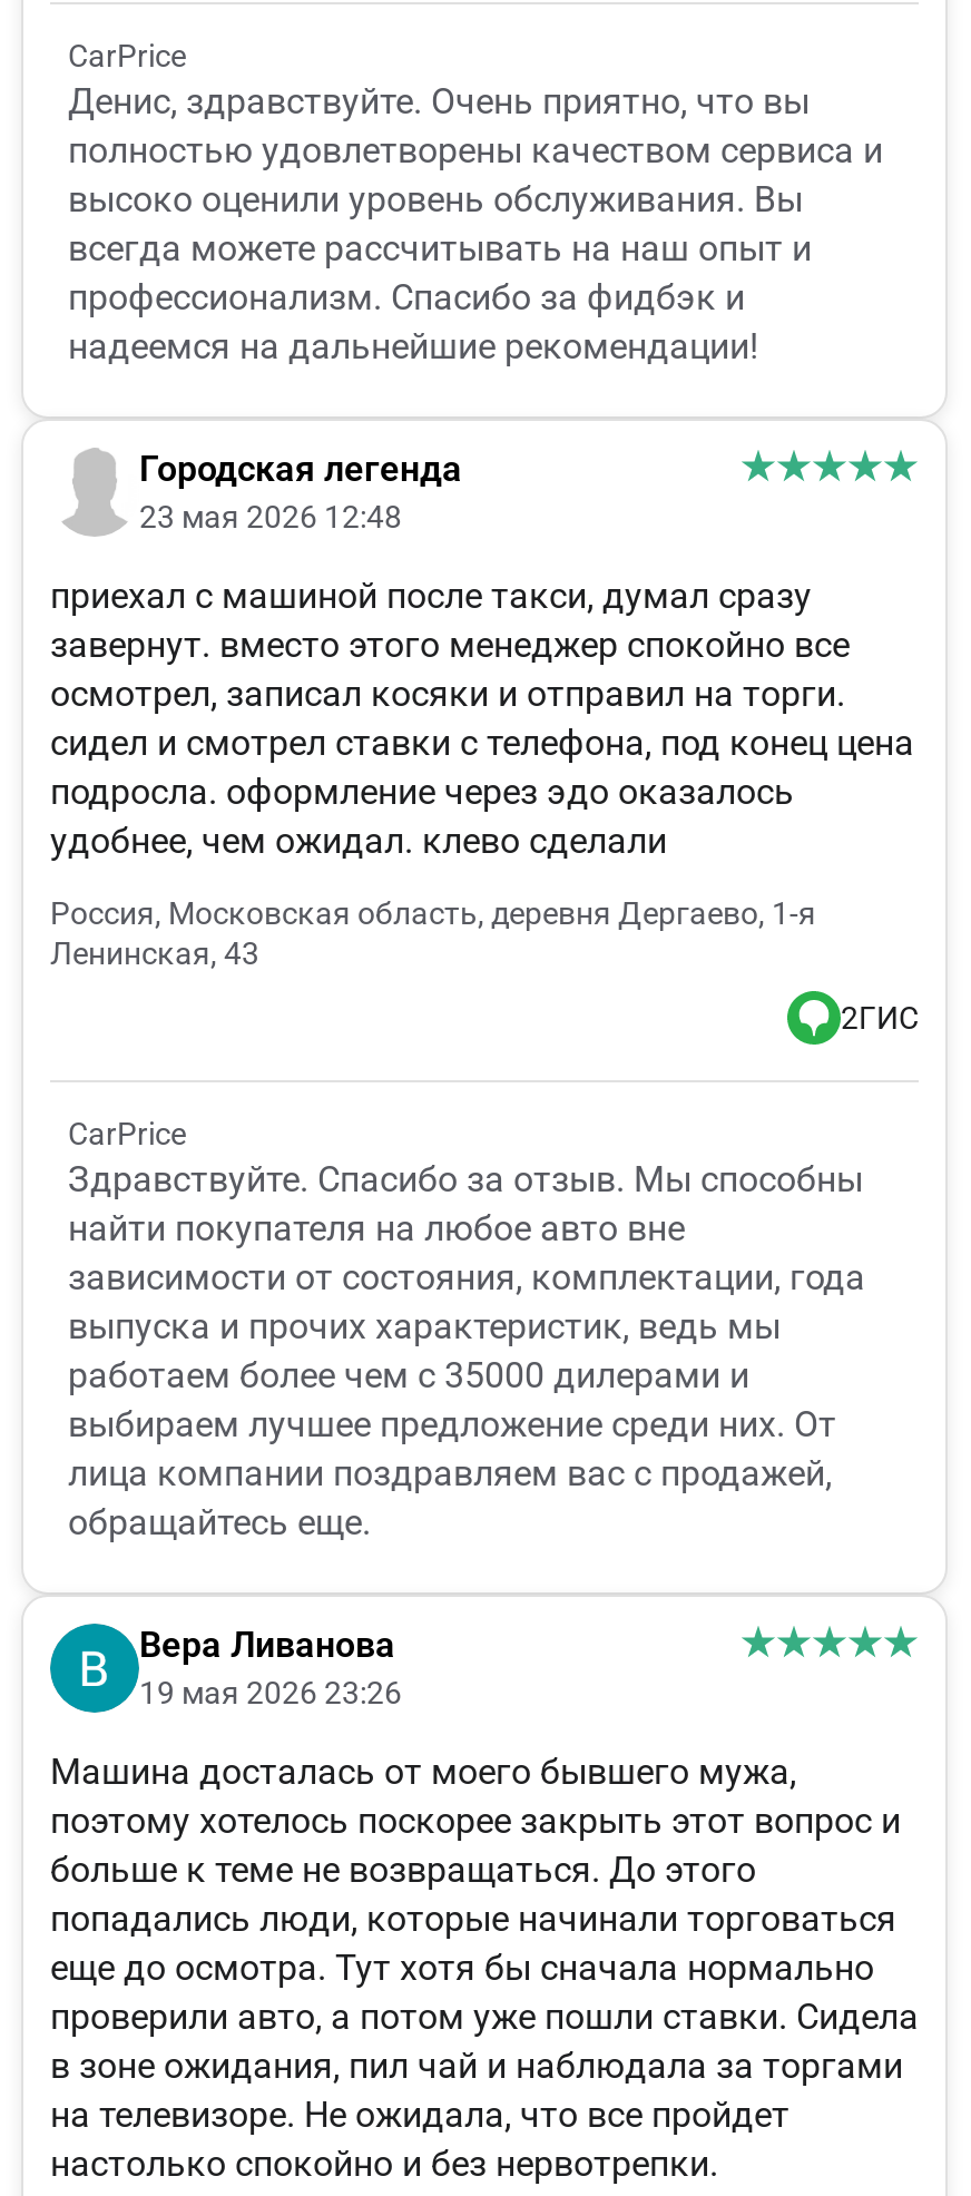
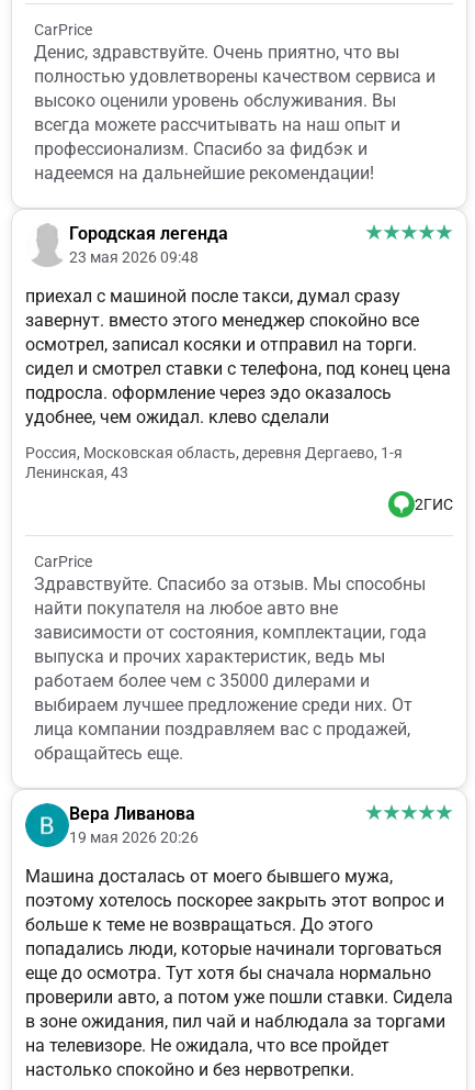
[139,500,402,536] 23 мая 2026 12:48 -> [69,249,199,266] 23 мая 2026 09:48
[139,1676,402,1712] 19 мая 2026 23:26 -> [69,829,199,847] 19 мая 2026 20:26

